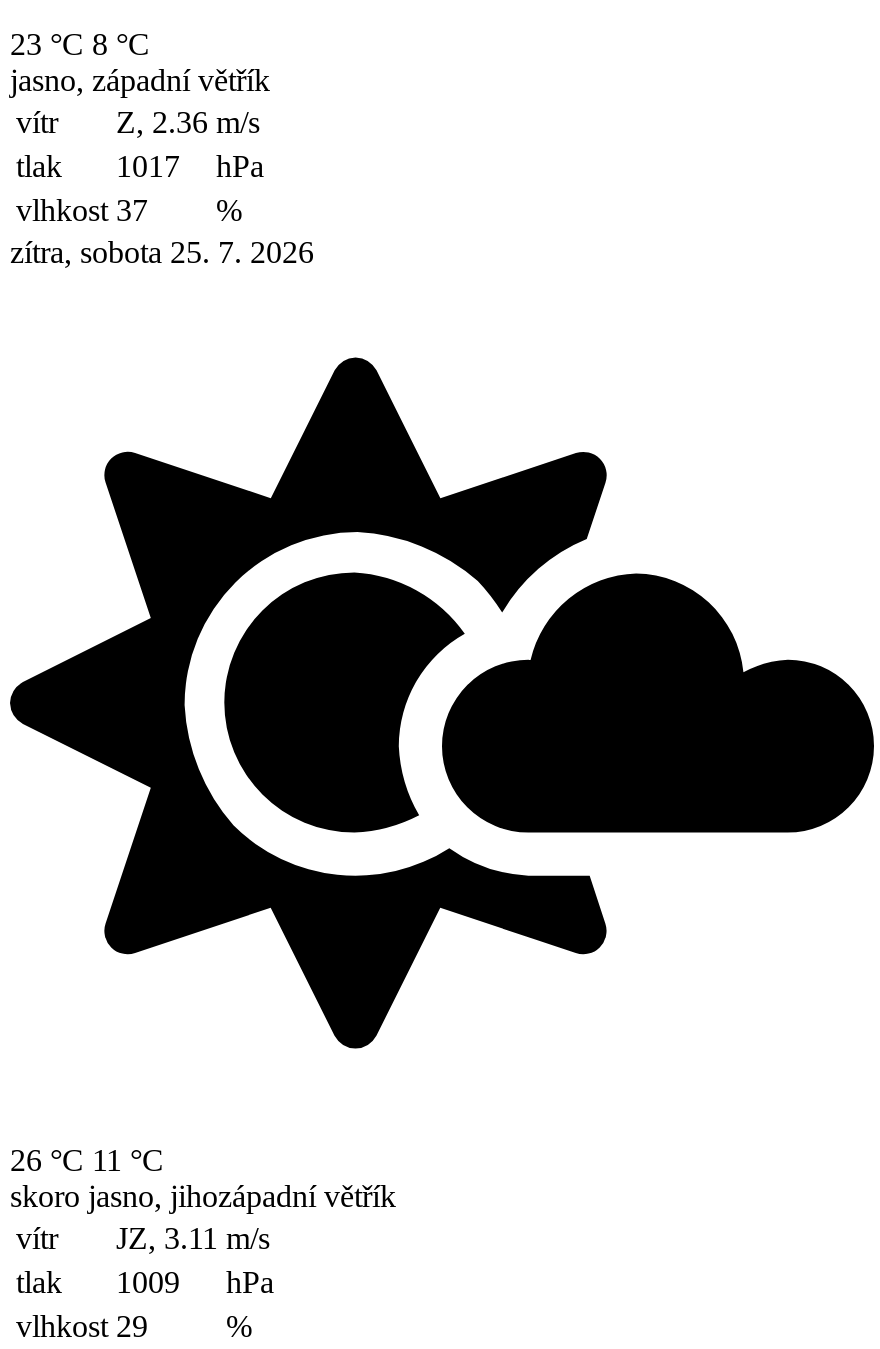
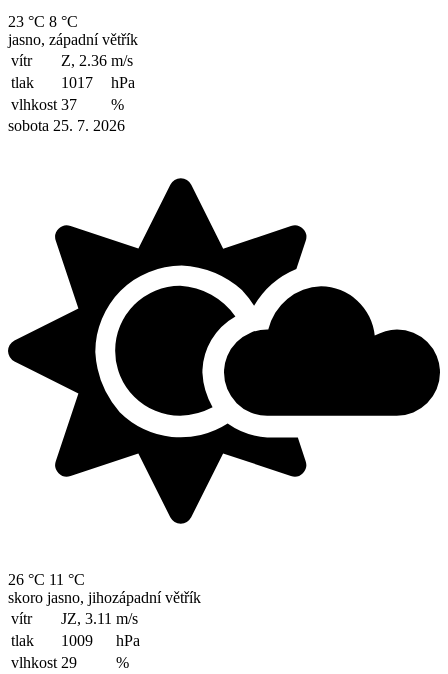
[10,236,314,270] zítra, sobota 25. 7. 2026 -> [8,117,125,134] sobota 25. 7. 2026

